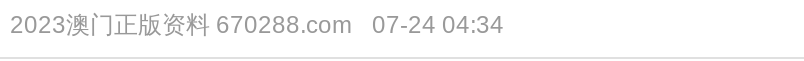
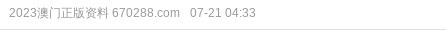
[10,11,504,39] 2023澳门正版资料 670288.com 07-24 04:34 -> [9,6,256,20] 2023澳门正版资料 670288.com 07-21 04:33

